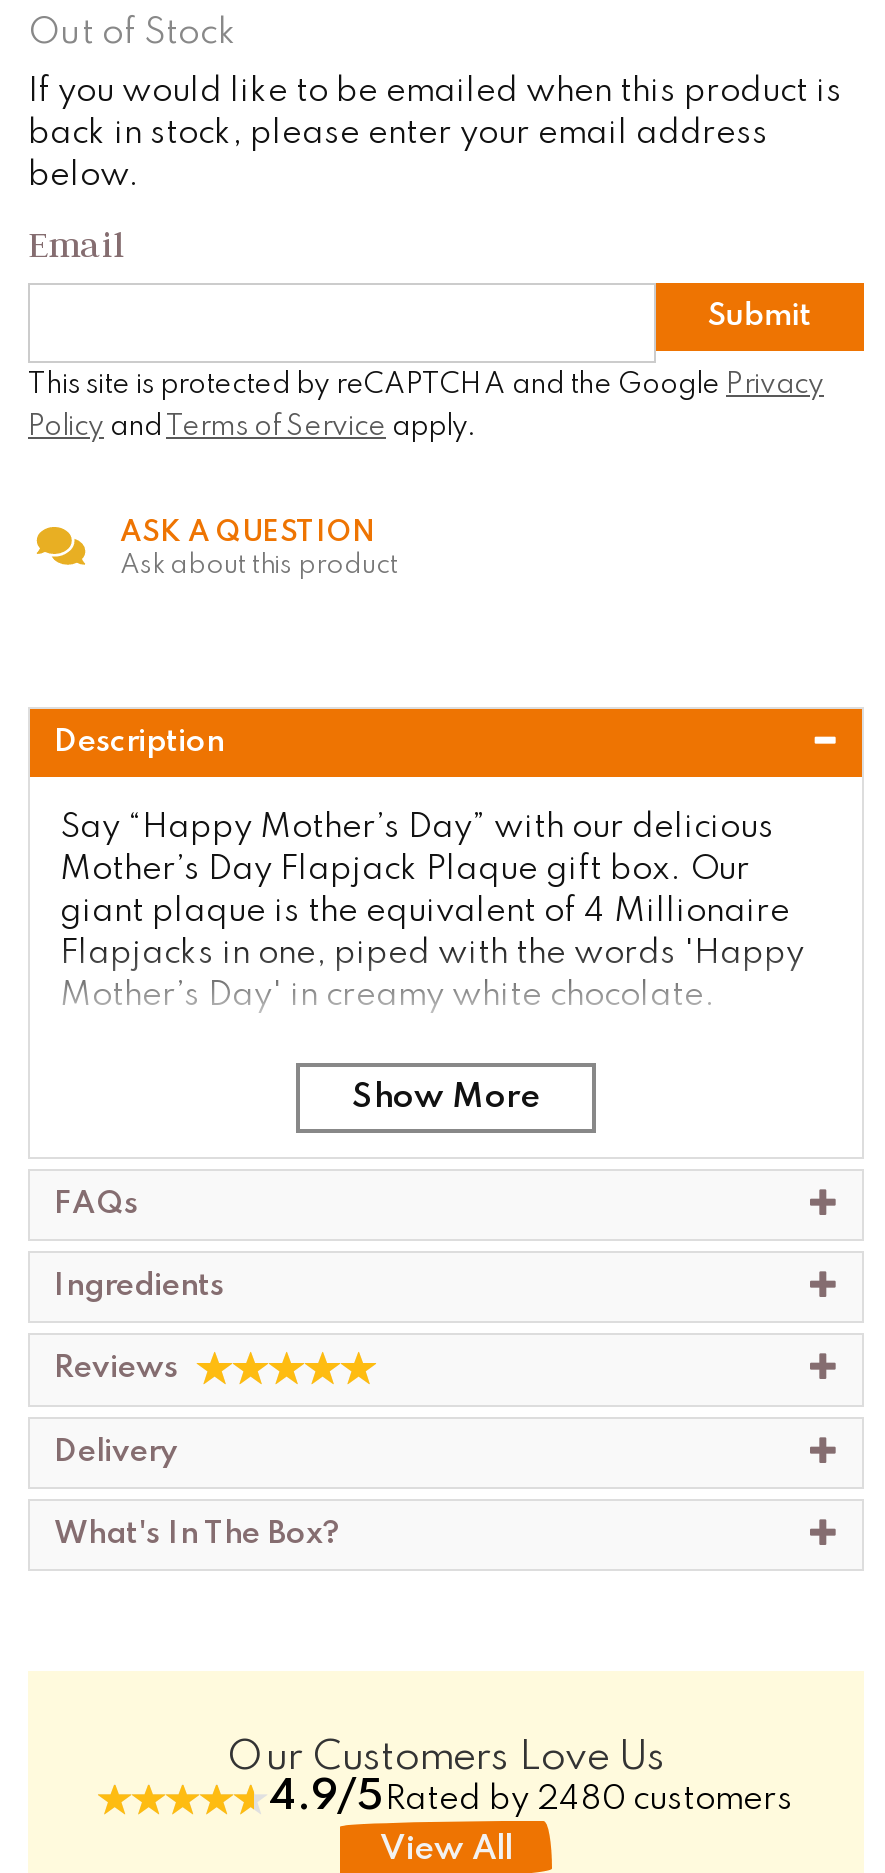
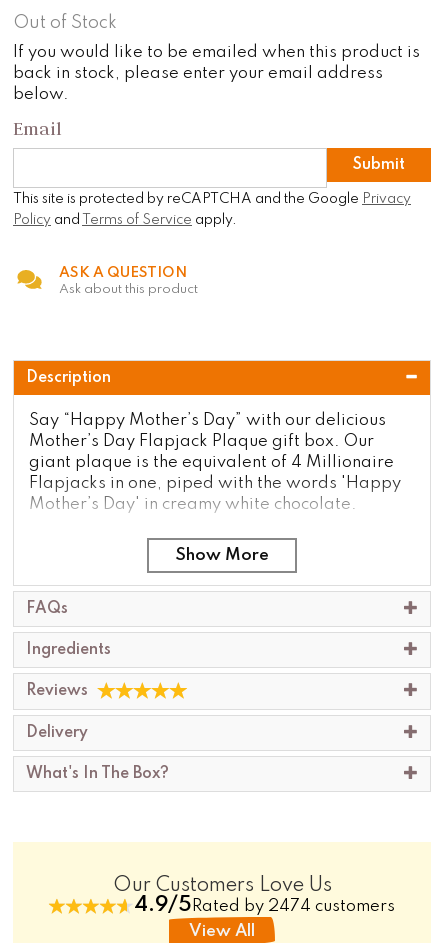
[269,1778,793,1820] 4.9/5 Rated by 2480 customers -> [134,895,395,916] 4.9/5 Rated by 2474 customers

